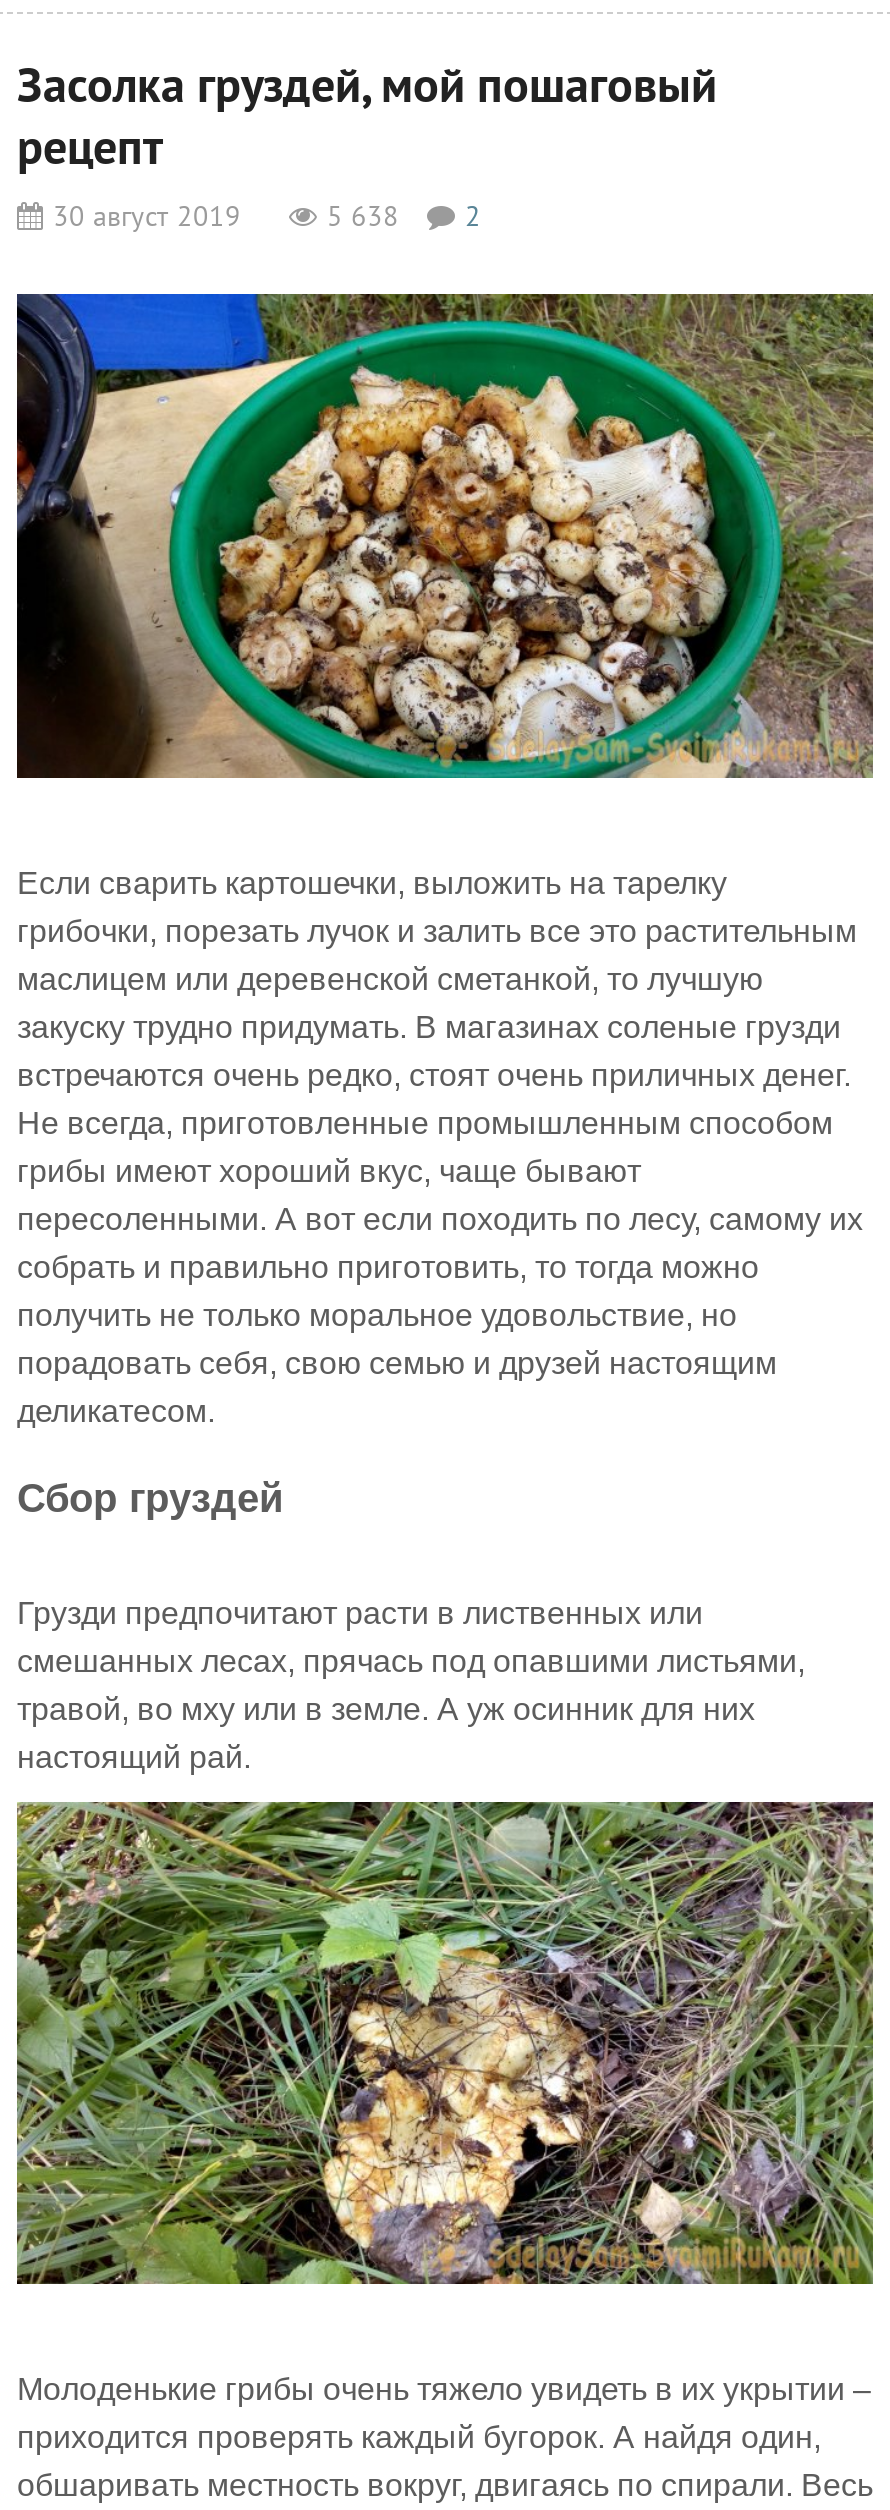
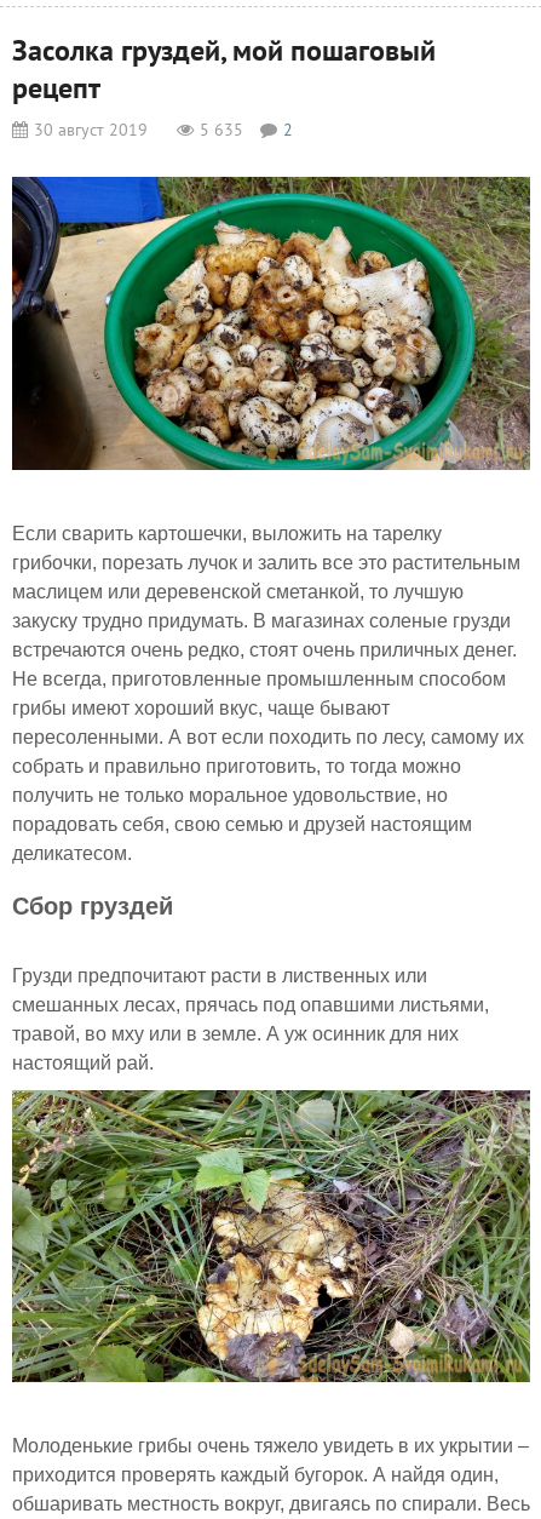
[327,198,481,234] 5 638 2 -> [200,119,293,141] 5 635 2

